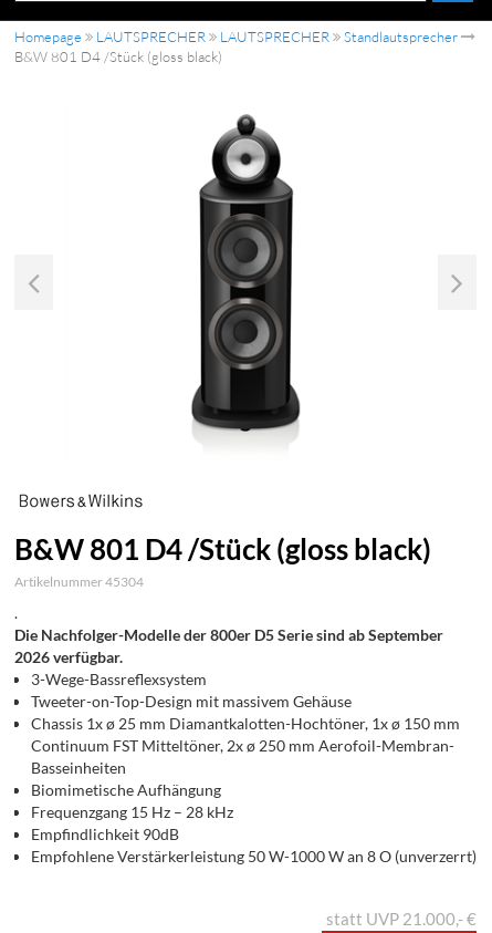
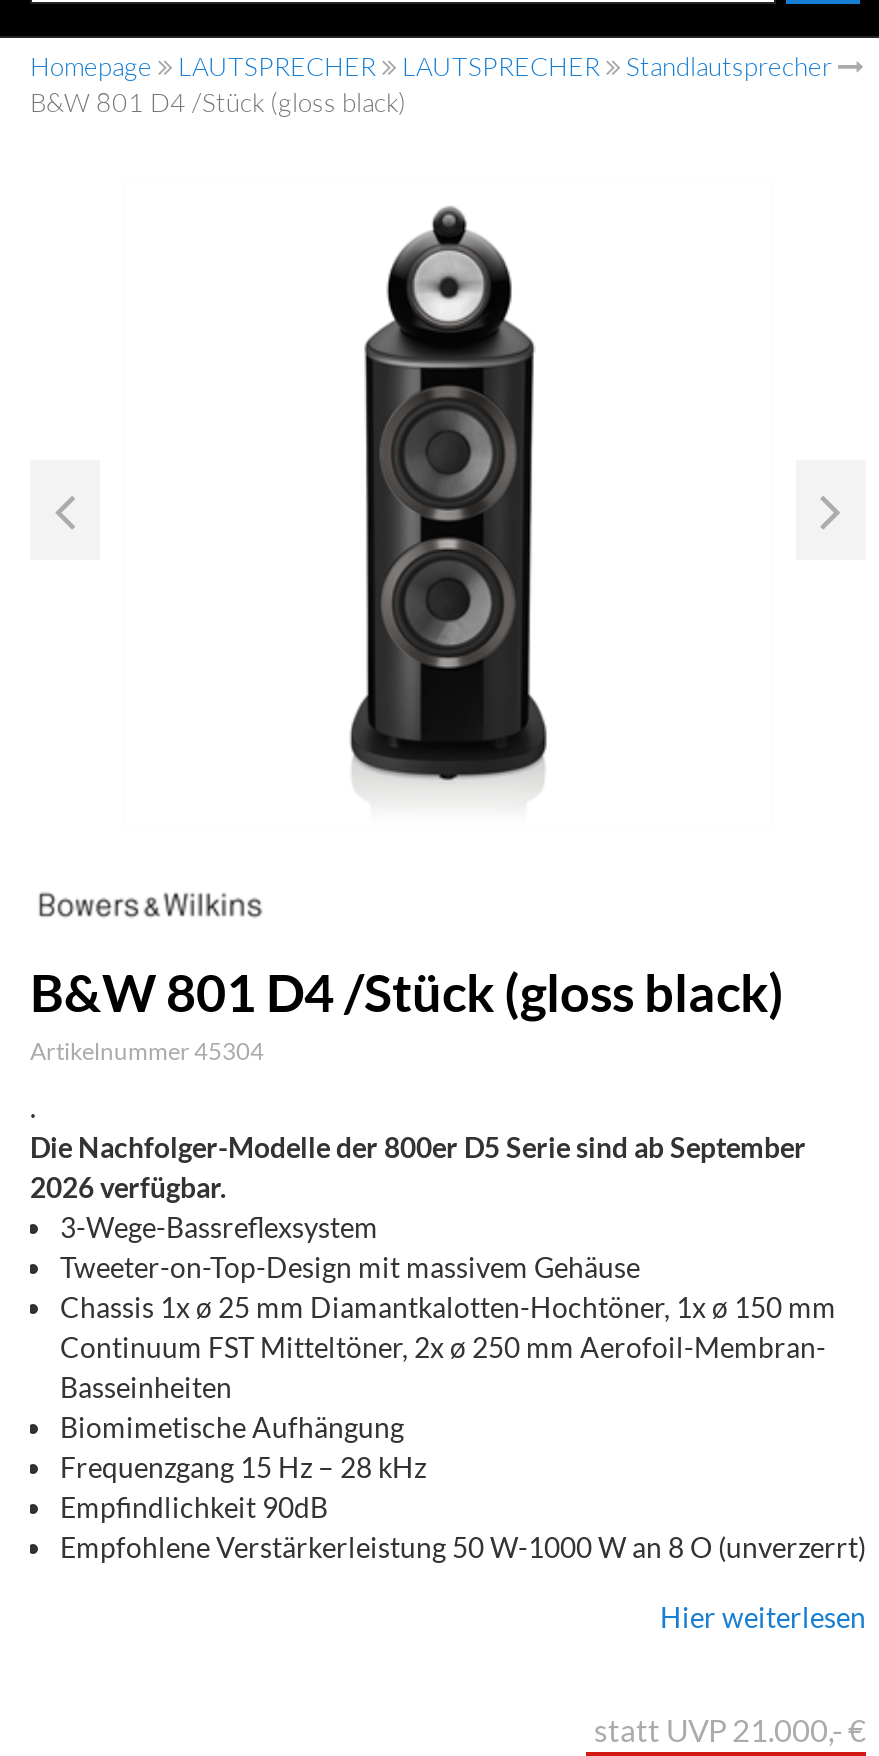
none -> [660,1600,866,1634] Hier weiterlesen

